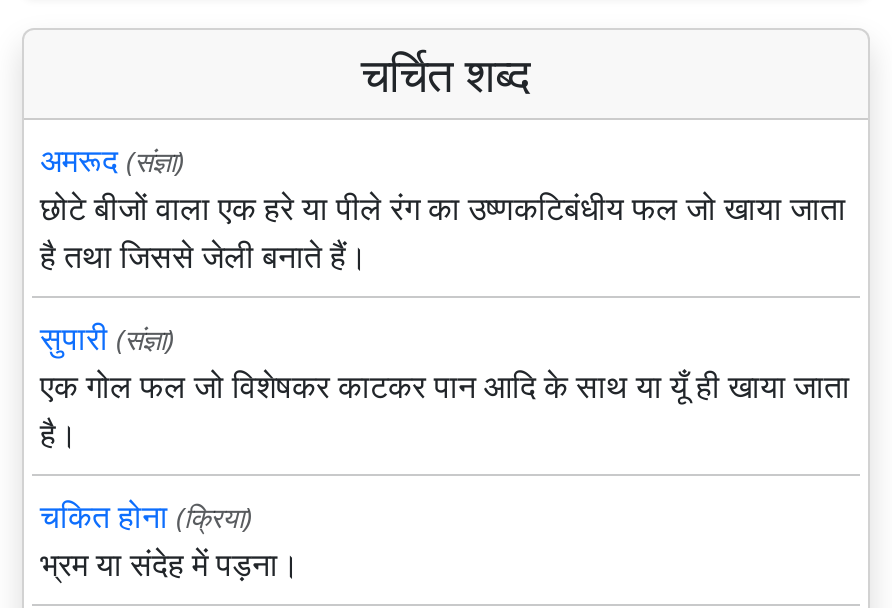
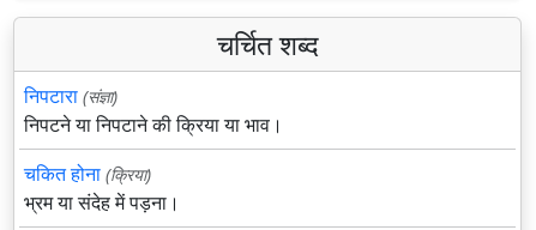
[40,139,850,457] अमरूद (संज्ञा) | छोटे बीजों वाला एक हरे या पीले रंग का उष्णकटिबंधीय फल जो खाया जाता | है तथा जिससे जेली बनाते हैं। | सुपारी (संज्ञा) | एक गोल फल जो विशेषकर काटकर पान आदि के साथ या यूँ ही खाया जाता | है। -> [24,83,283,138] निपटारा (संज्ञा) | निपटने या निपटाने की क्रिया या भाव।

